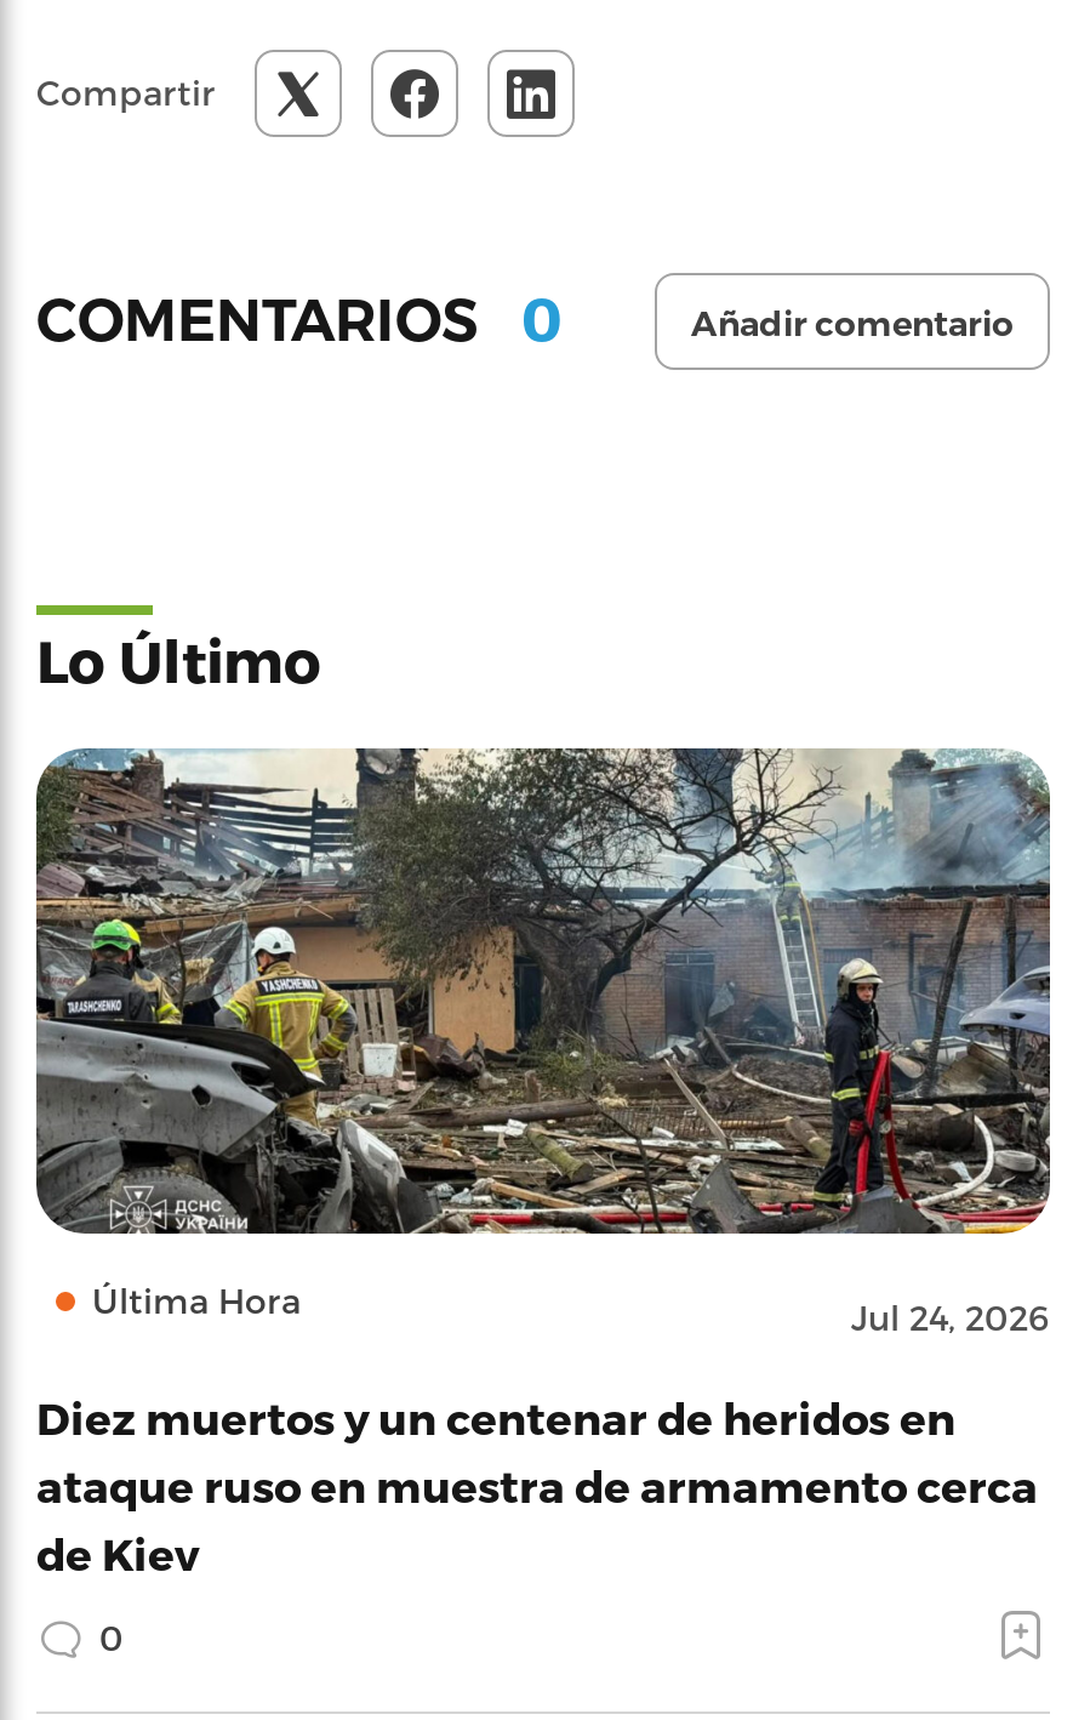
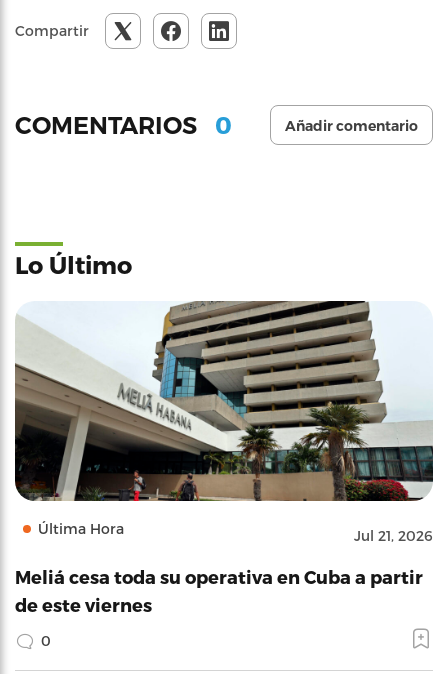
[34,745,1052,1337] [image] | Jul 24, 2026 -> [15,300,433,544] [image] | Jul 21, 2026
[36,1390,1038,1577] Diez muertos y un centenar de heridos en | ataque ruso en muestra de armamento cerca | de Kiev -> [15,566,423,615] Meliá cesa toda su operativa en Cuba a partir | de este viernes

